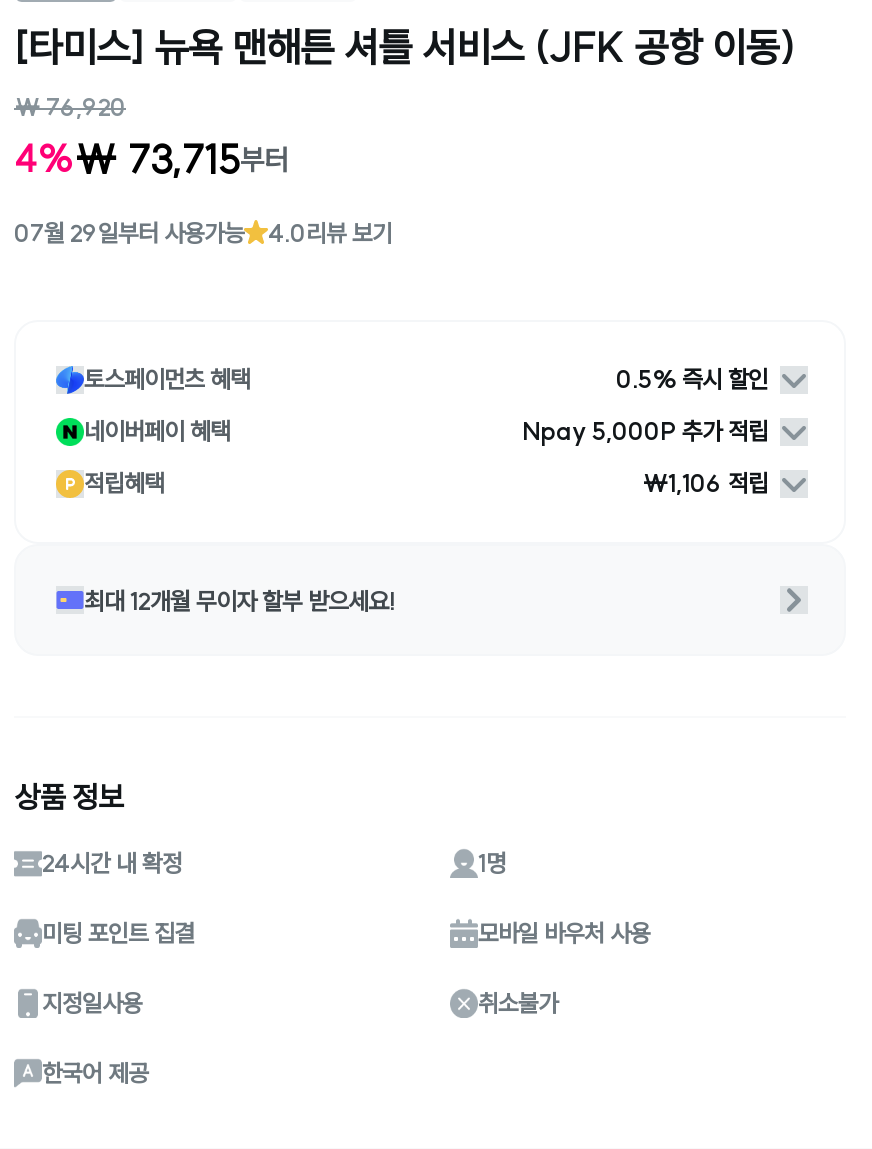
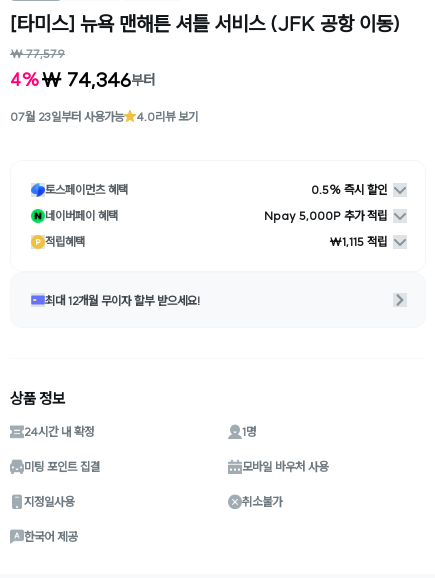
[14,92,126,122] ₩ 76,920 -> [10,46,65,61] ₩ 77,579
[14,134,288,184] 4%₩ 73,715부터 -> [10,67,155,92] 4%₩ 74,346부터
[14,217,244,247] 07월 29일부터 사용가능 -> [10,108,124,123] 07월 23일부터 사용가능
[642,468,768,498] ₩1,106 적립 -> [329,234,387,249] ₩1,115 적립

